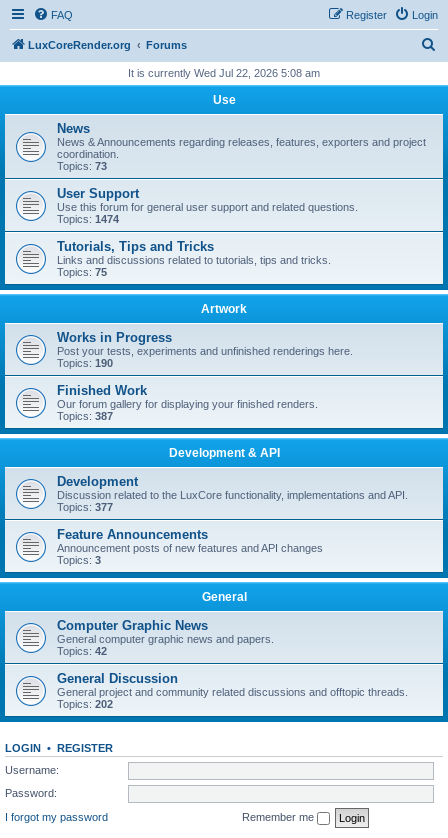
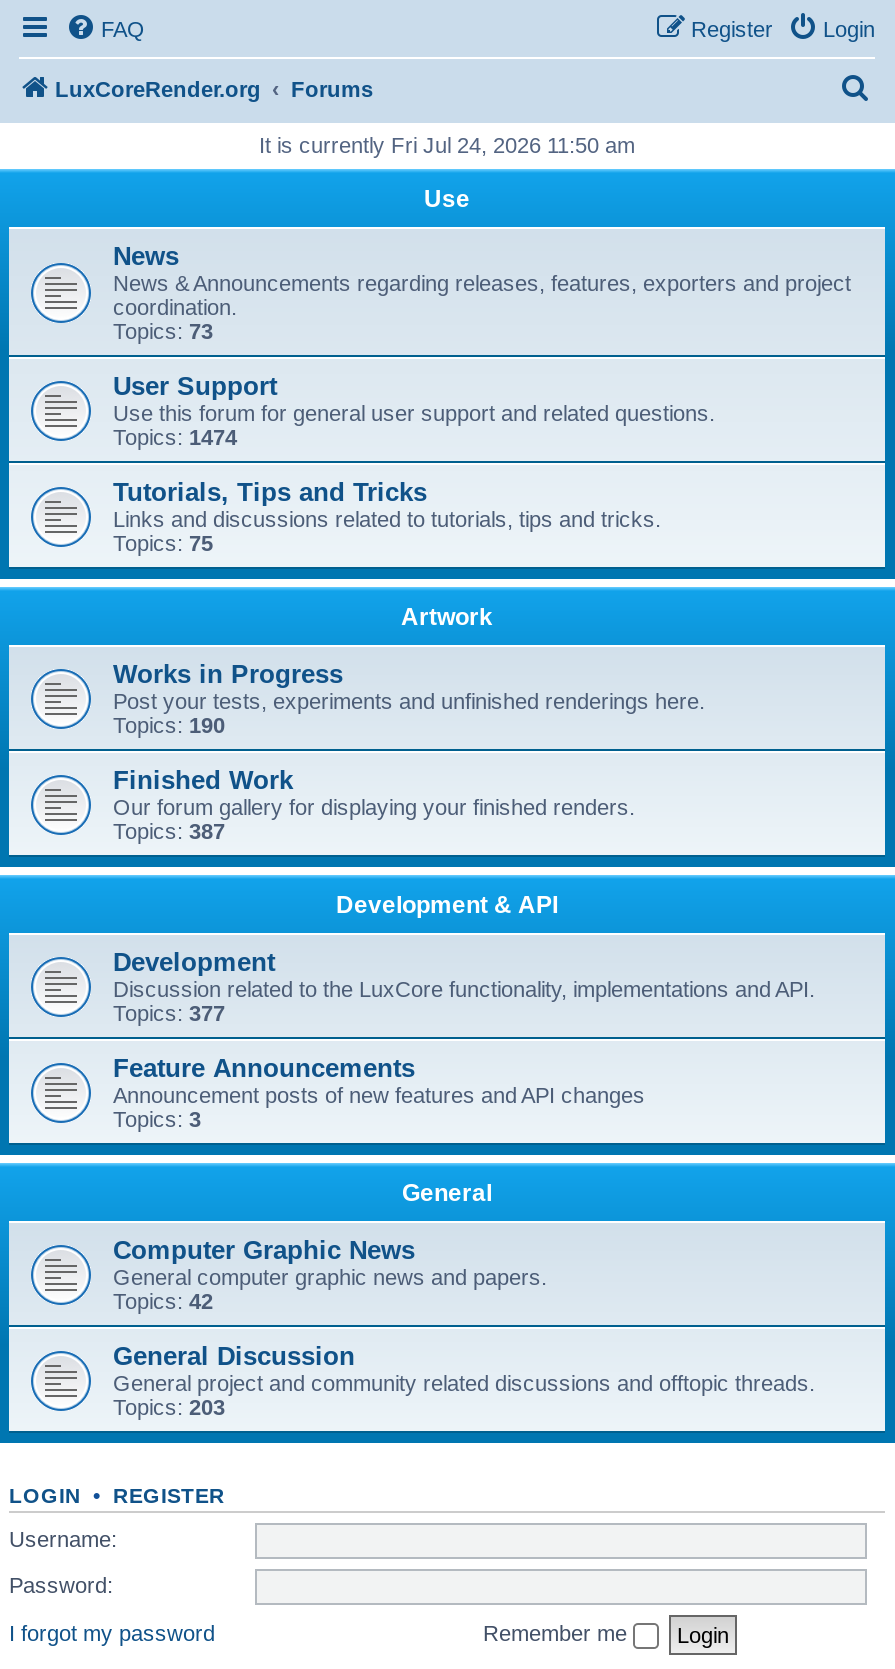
[128,67,320,79] It is currently Wed Jul 22, 2026 5:08 am -> [259,133,635,157] It is currently Fri Jul 24, 2026 11:50 am
[57,698,113,710] Topics: 202 -> [113,1395,225,1419] Topics: 203

